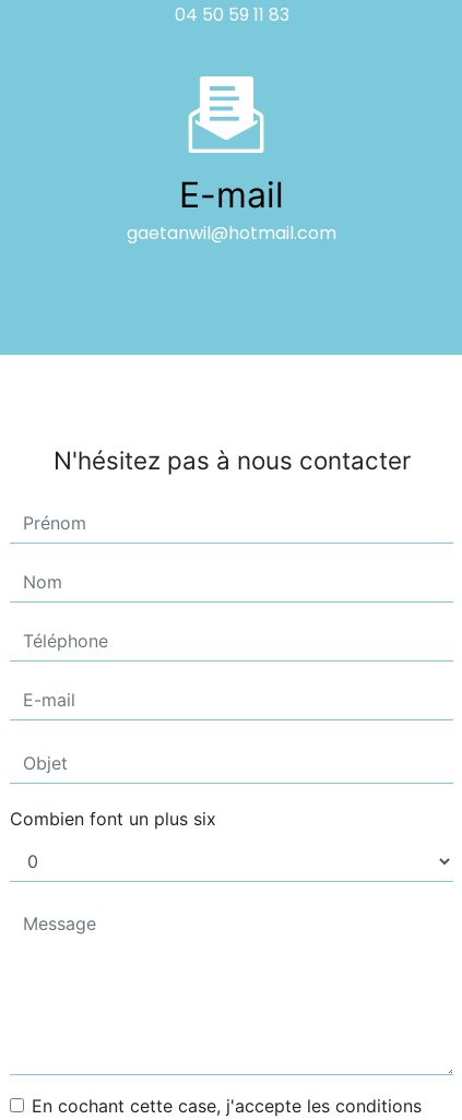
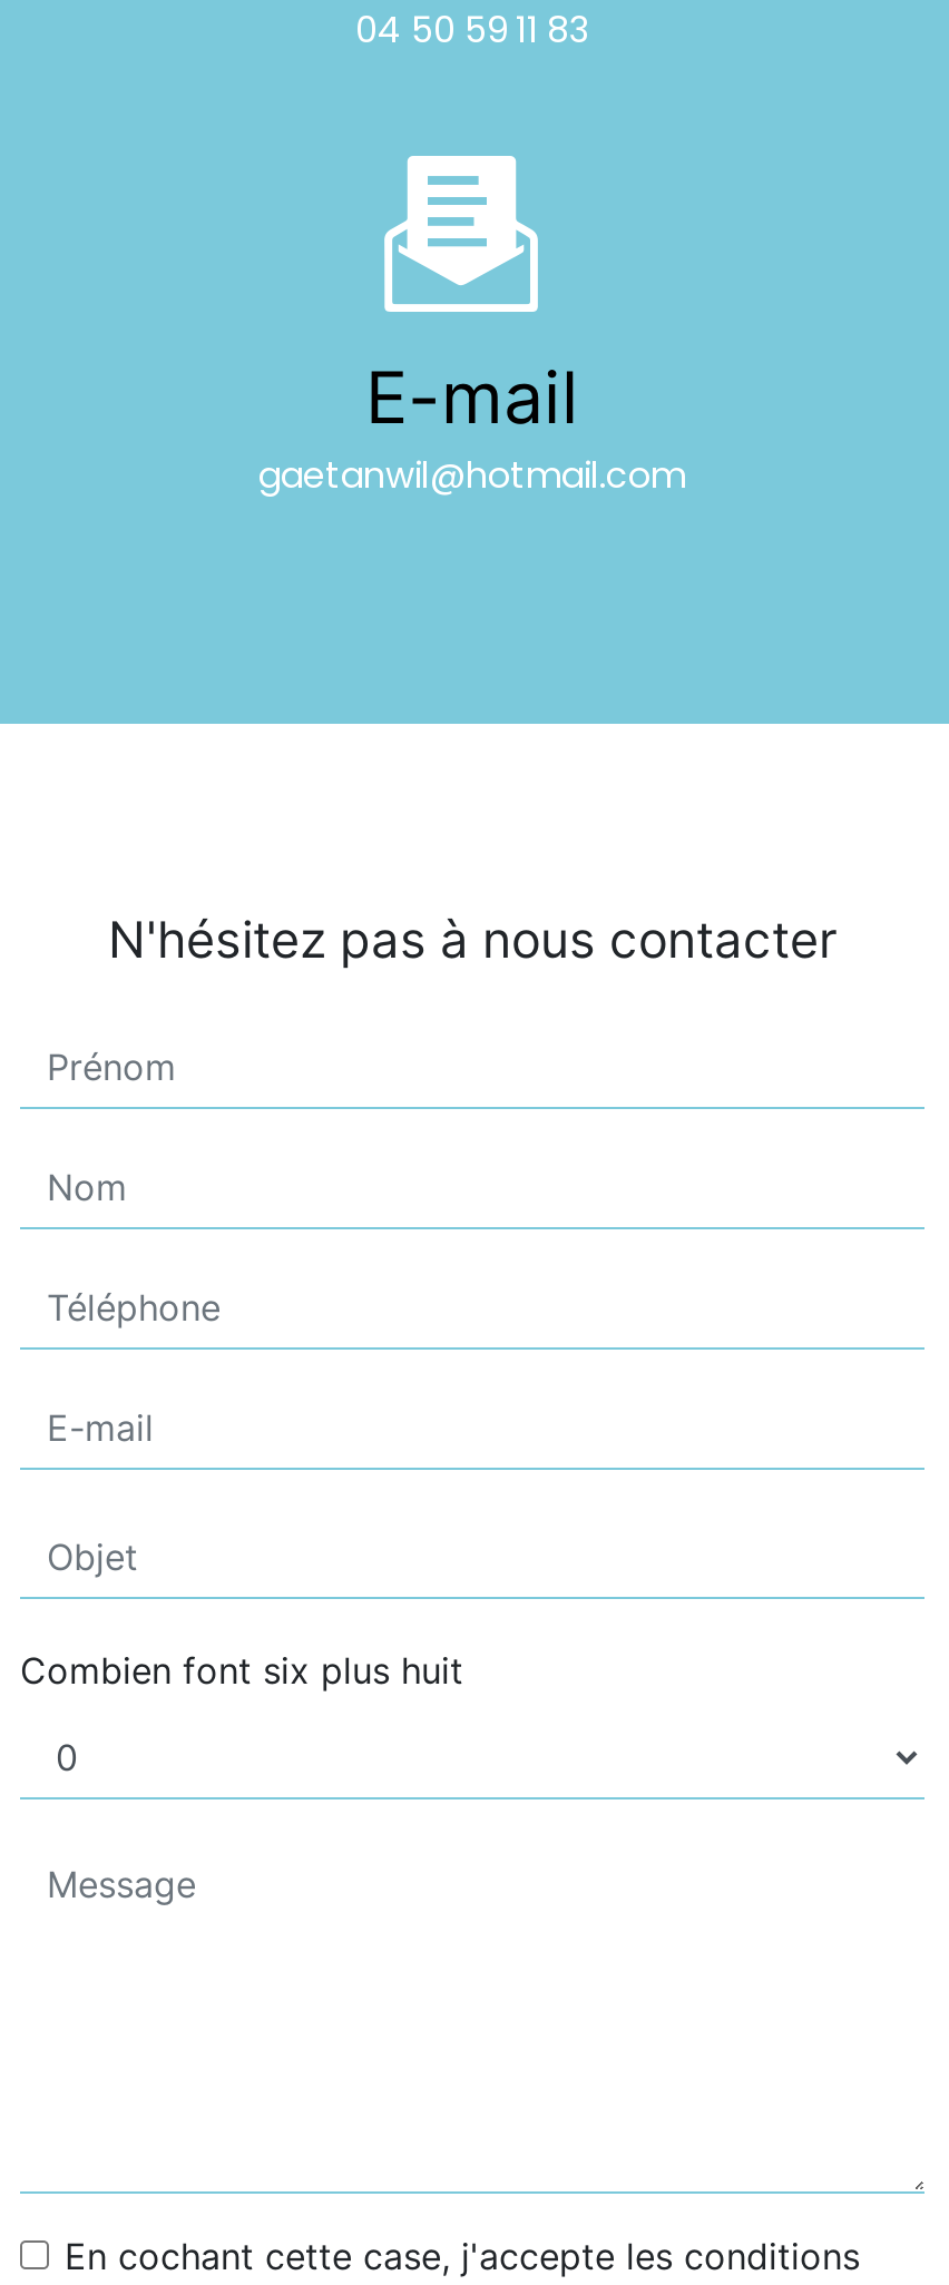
[10,808,216,830] Combien font un plus six -> [20,1648,463,1693] Combien font six plus huit

